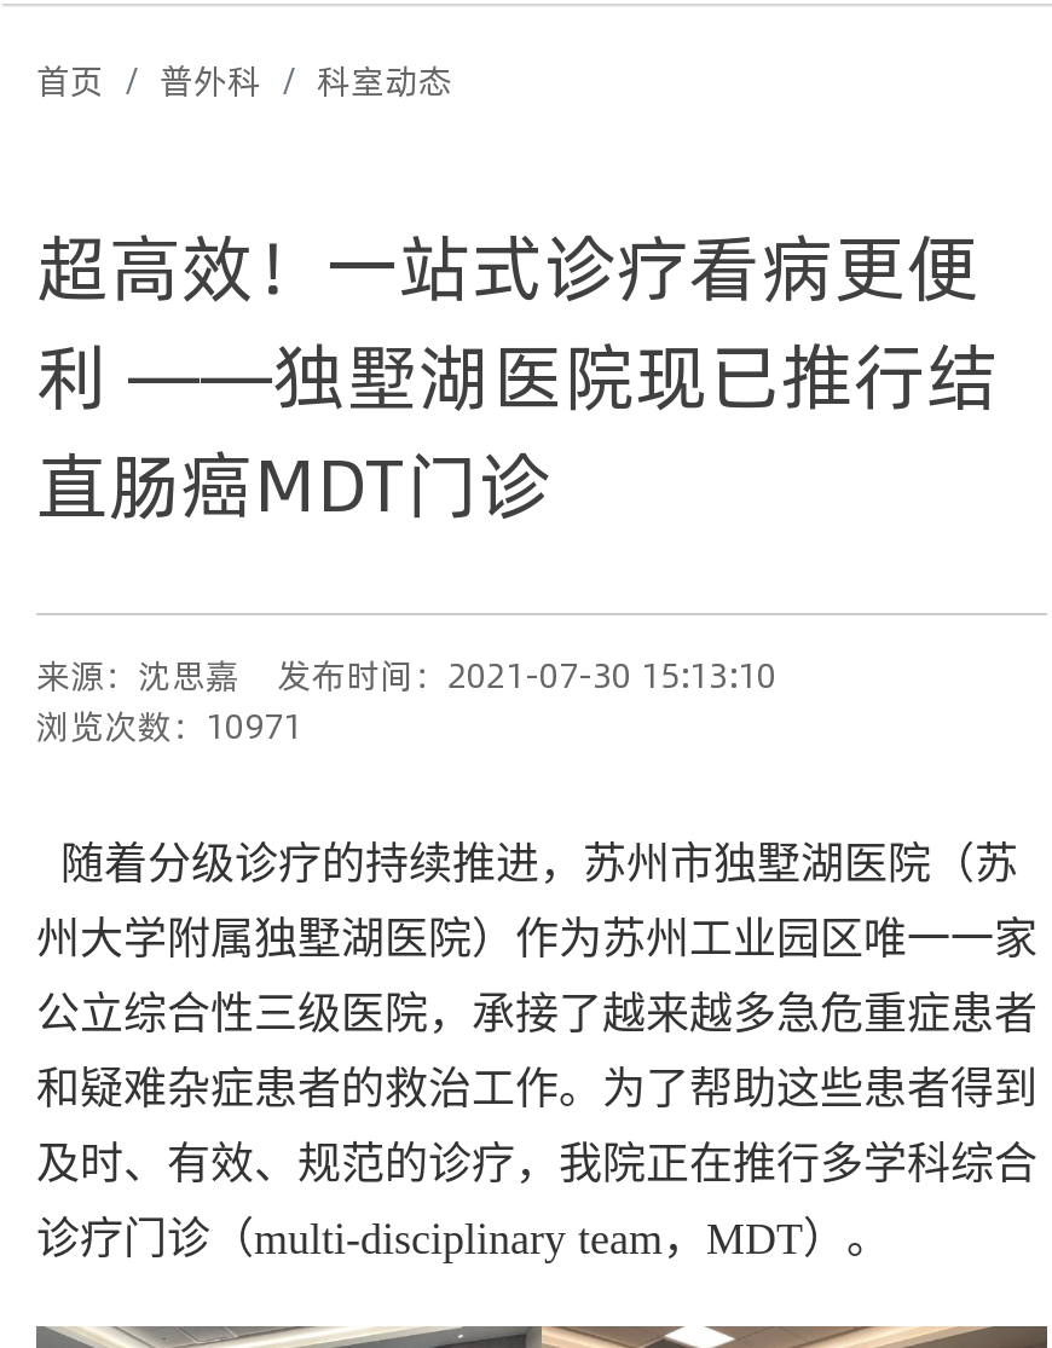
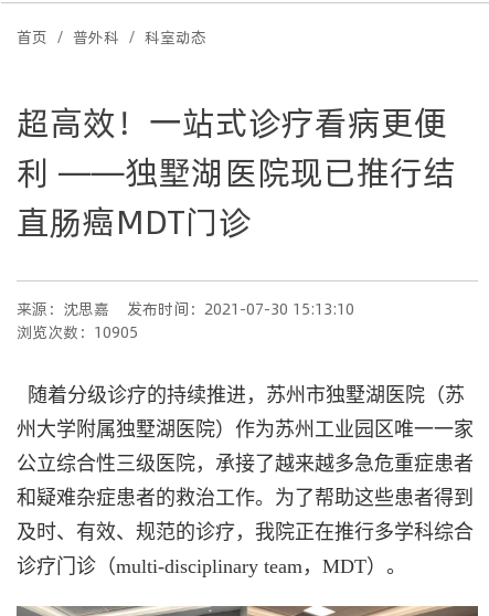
[36,702,302,751] 浏览次数：10971 -> [17,321,138,343] 浏览次数：10905

